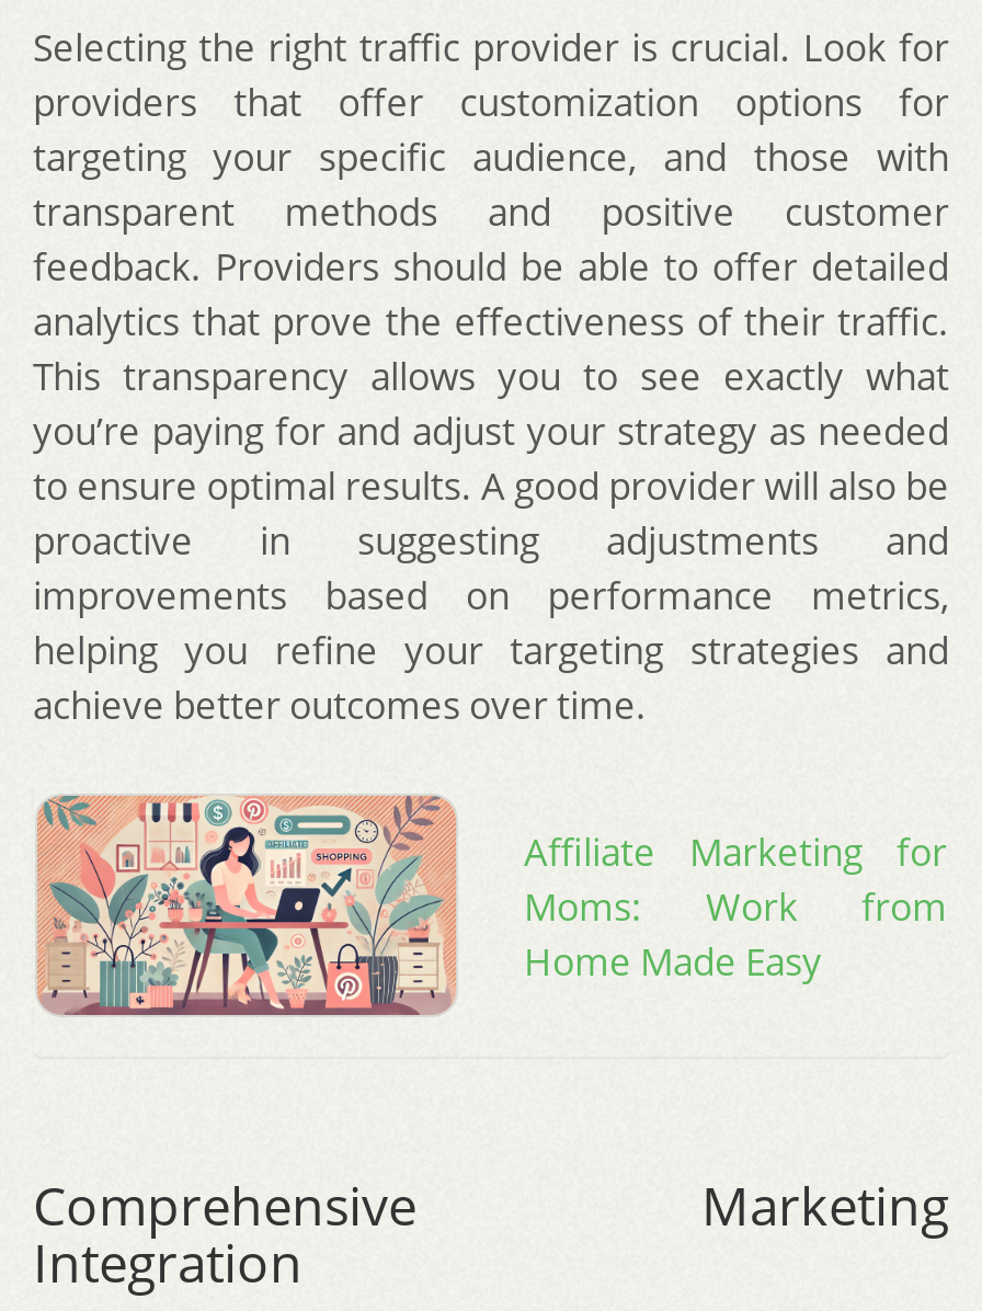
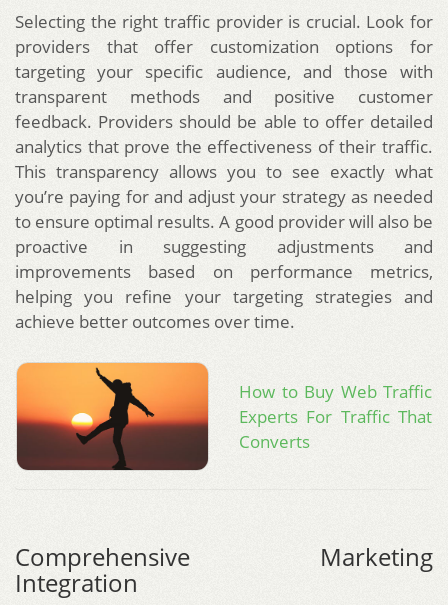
[35,794,947,1017] [image] | Affiliate Marketing for | Moms: Work from | Home Made Easy -> [16,362,432,471] [image] | How to Buy Web Traffic | Experts For Traffic That | Converts

